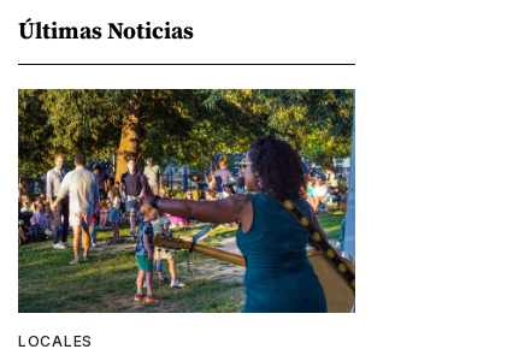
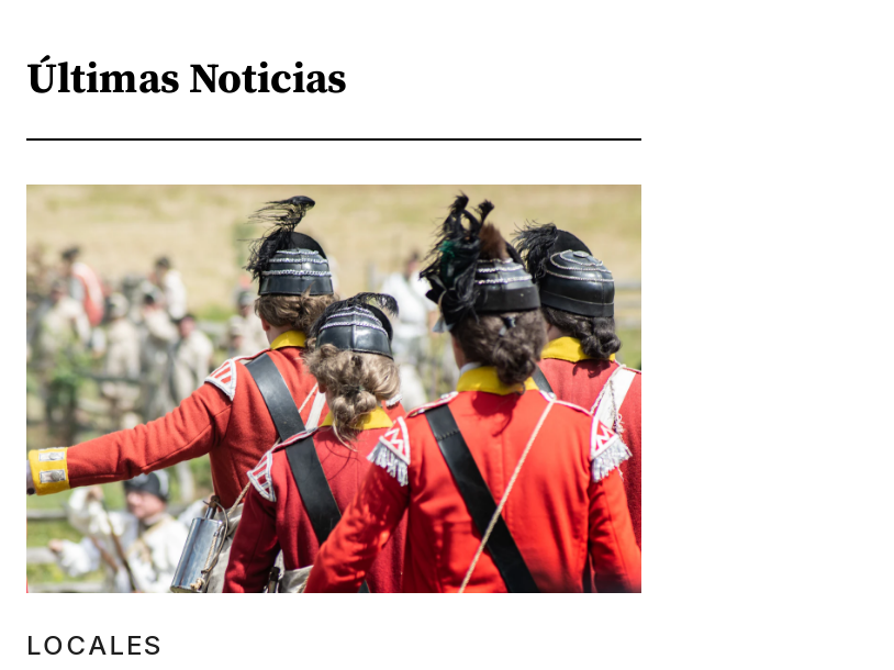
[17,88,356,314] [image] -> [24,185,644,595] [image]

